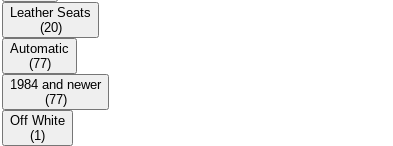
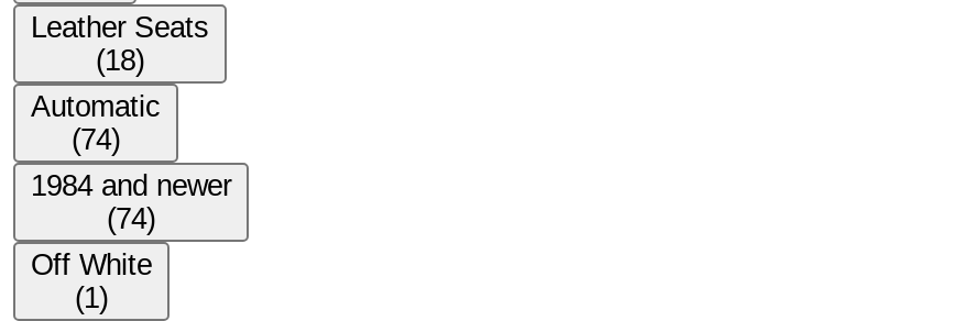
[39,20,61,35] (20) -> [96,44,144,77] (18)
[28,56,50,71] (77) -> [72,123,120,156] (74)
[44,92,66,107] (77) -> [107,202,155,235] (74)

